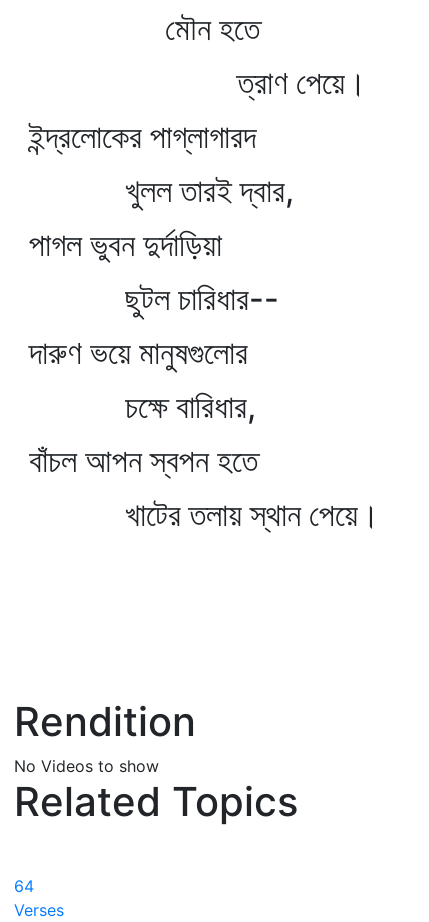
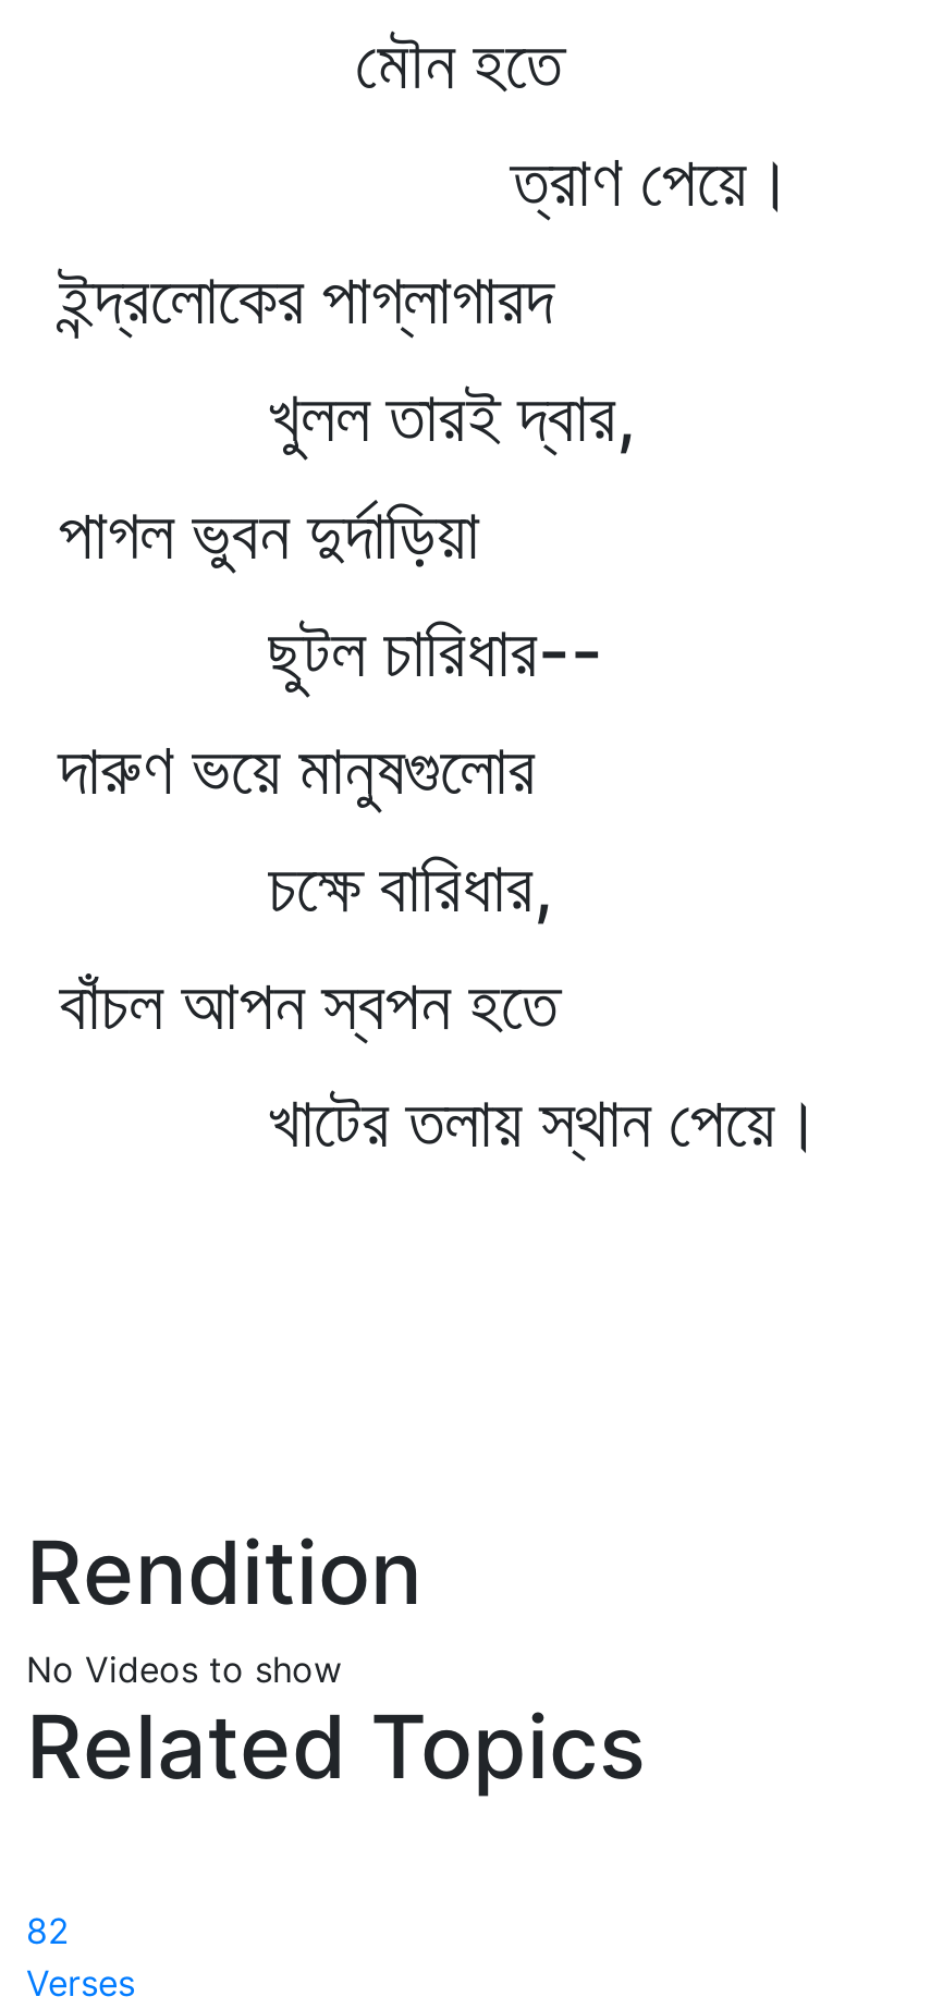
[14,876,34,896] 64 -> [26,1909,70,1952] 82

